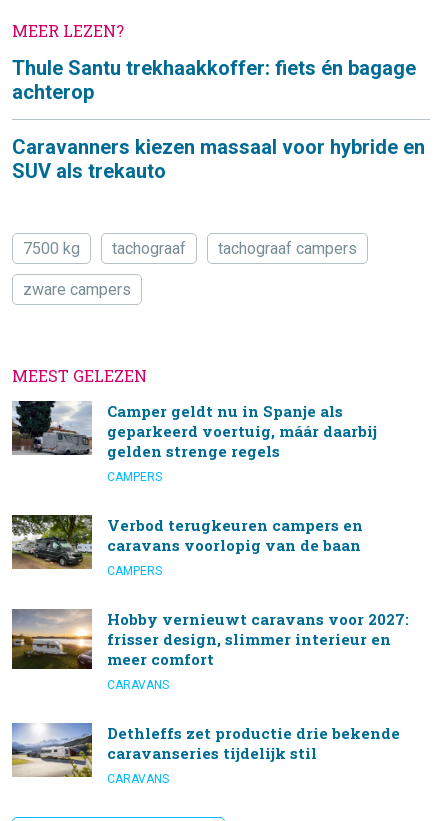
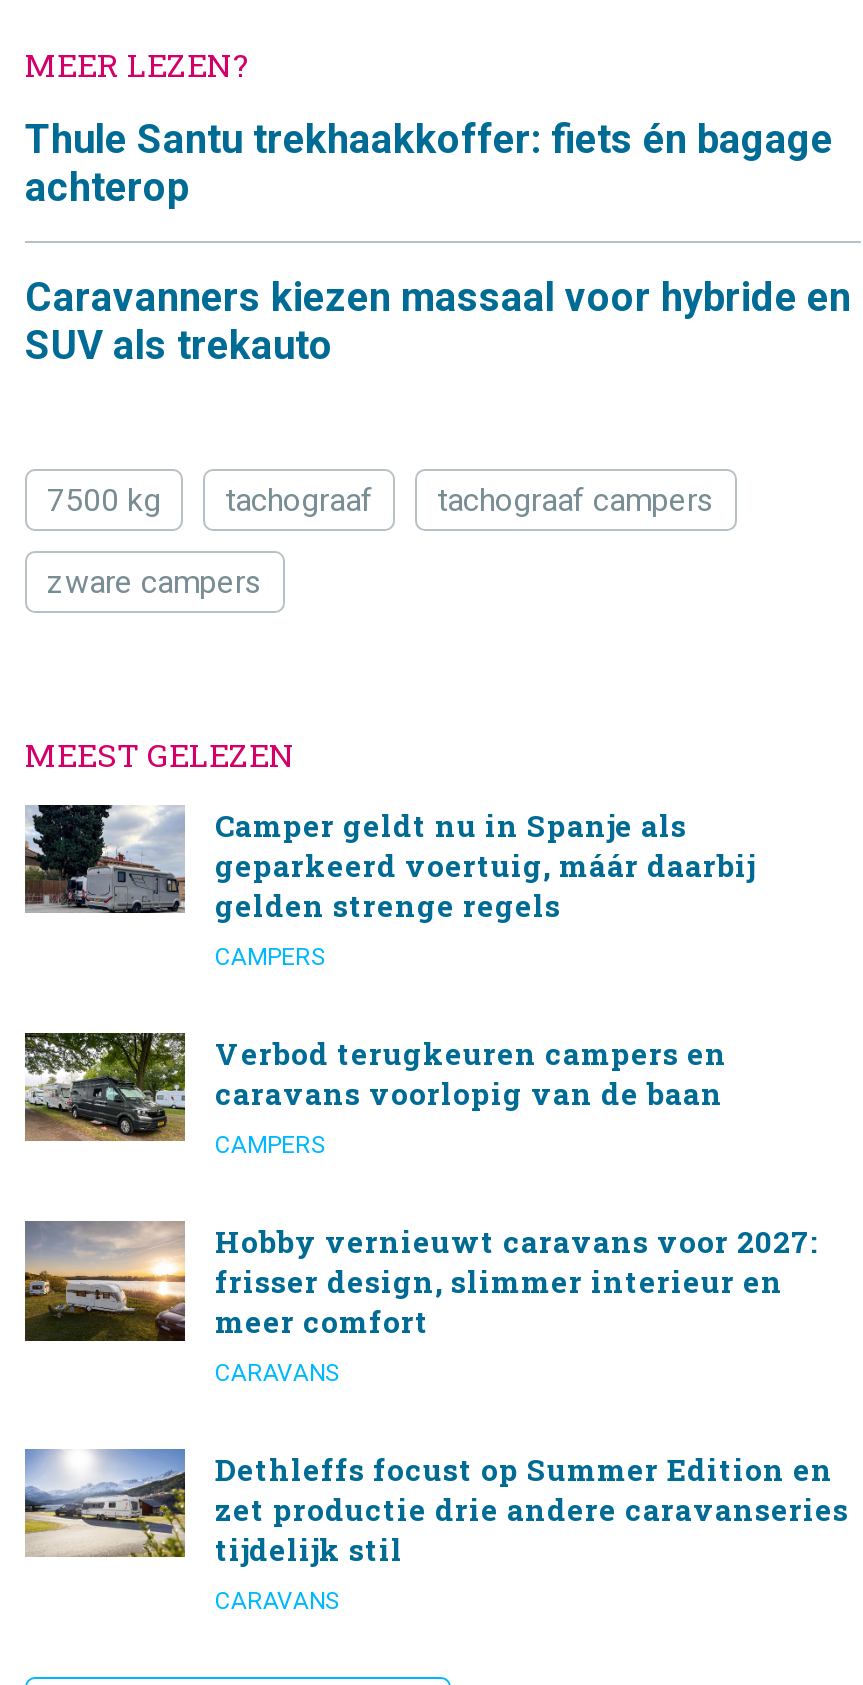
[107,723,400,763] Dethleffs zet productie drie bekende | caravanseries tijdelijk stil -> [215,1448,849,1568] Dethleffs focust op Summer Edition en | zet productie drie andere caravanseries | tijdelijk stil

